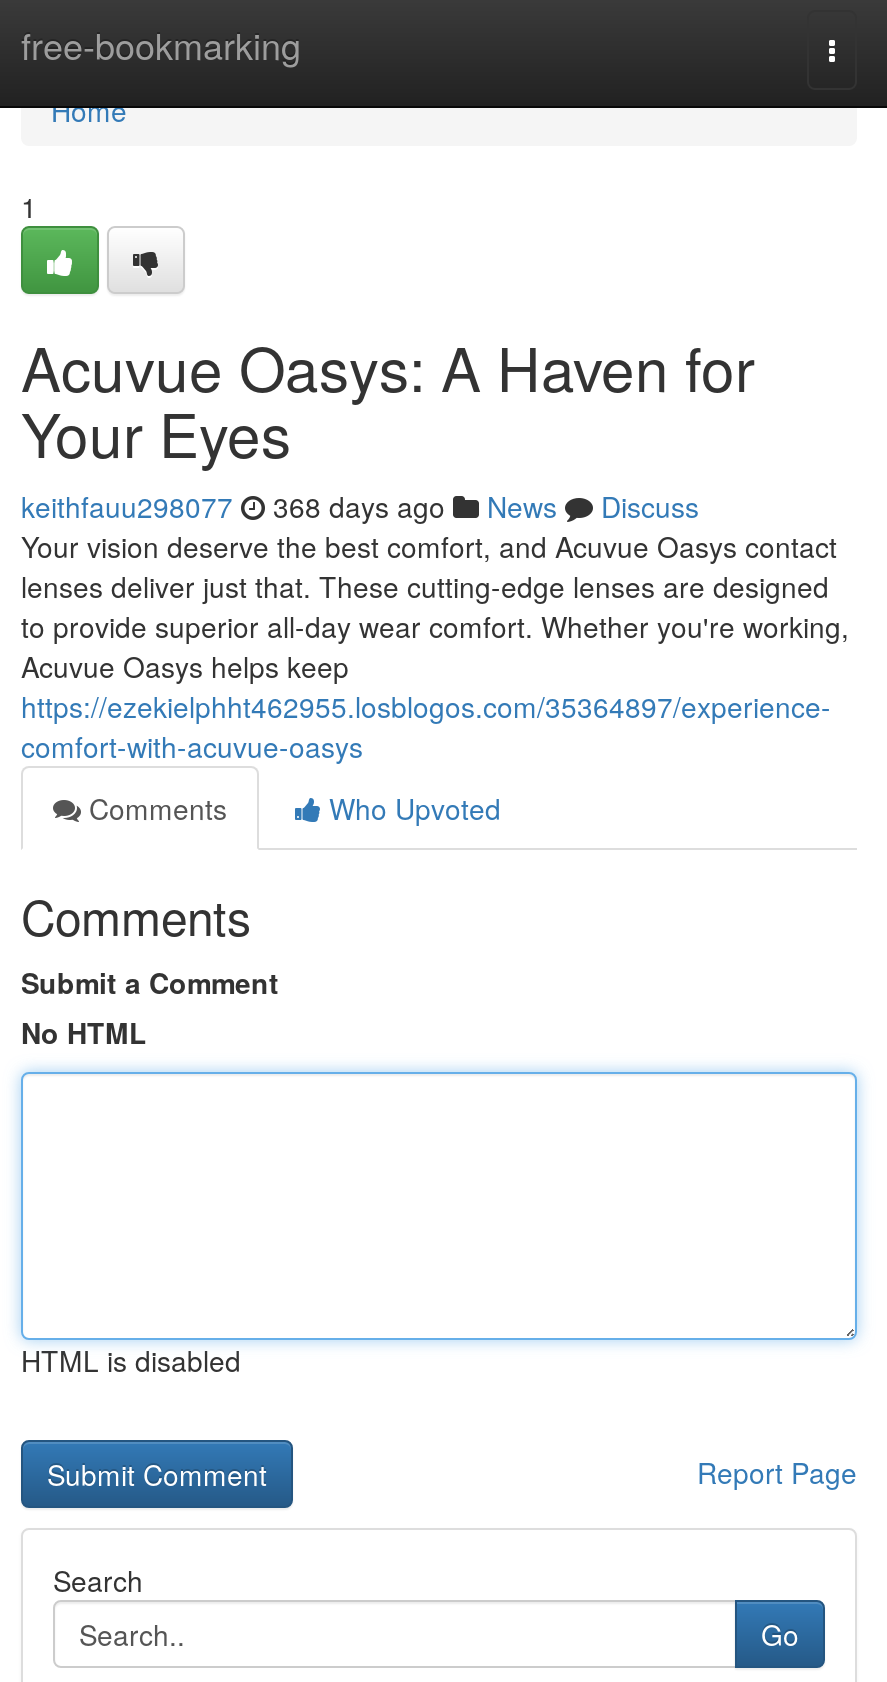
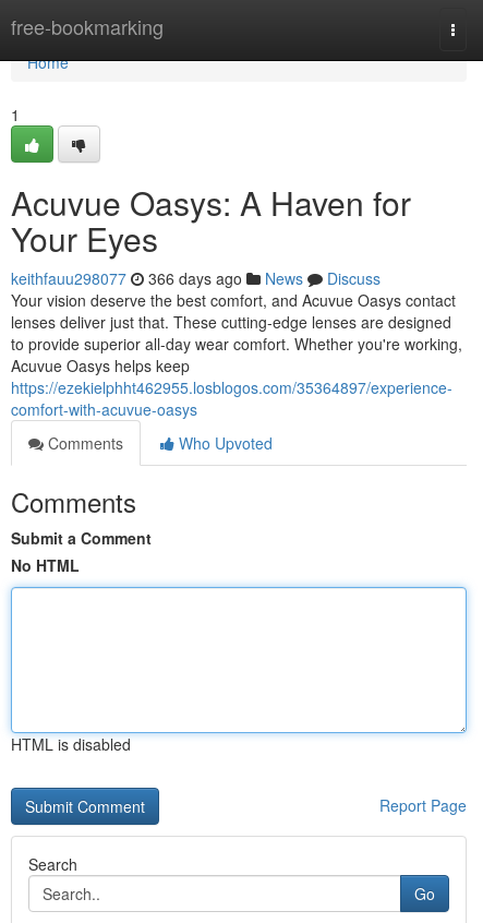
[21,486,699,526] keithfauu298077 368 days ago News Discuss -> [11,267,381,289] keithfauu298077 366 days ago News Discuss

